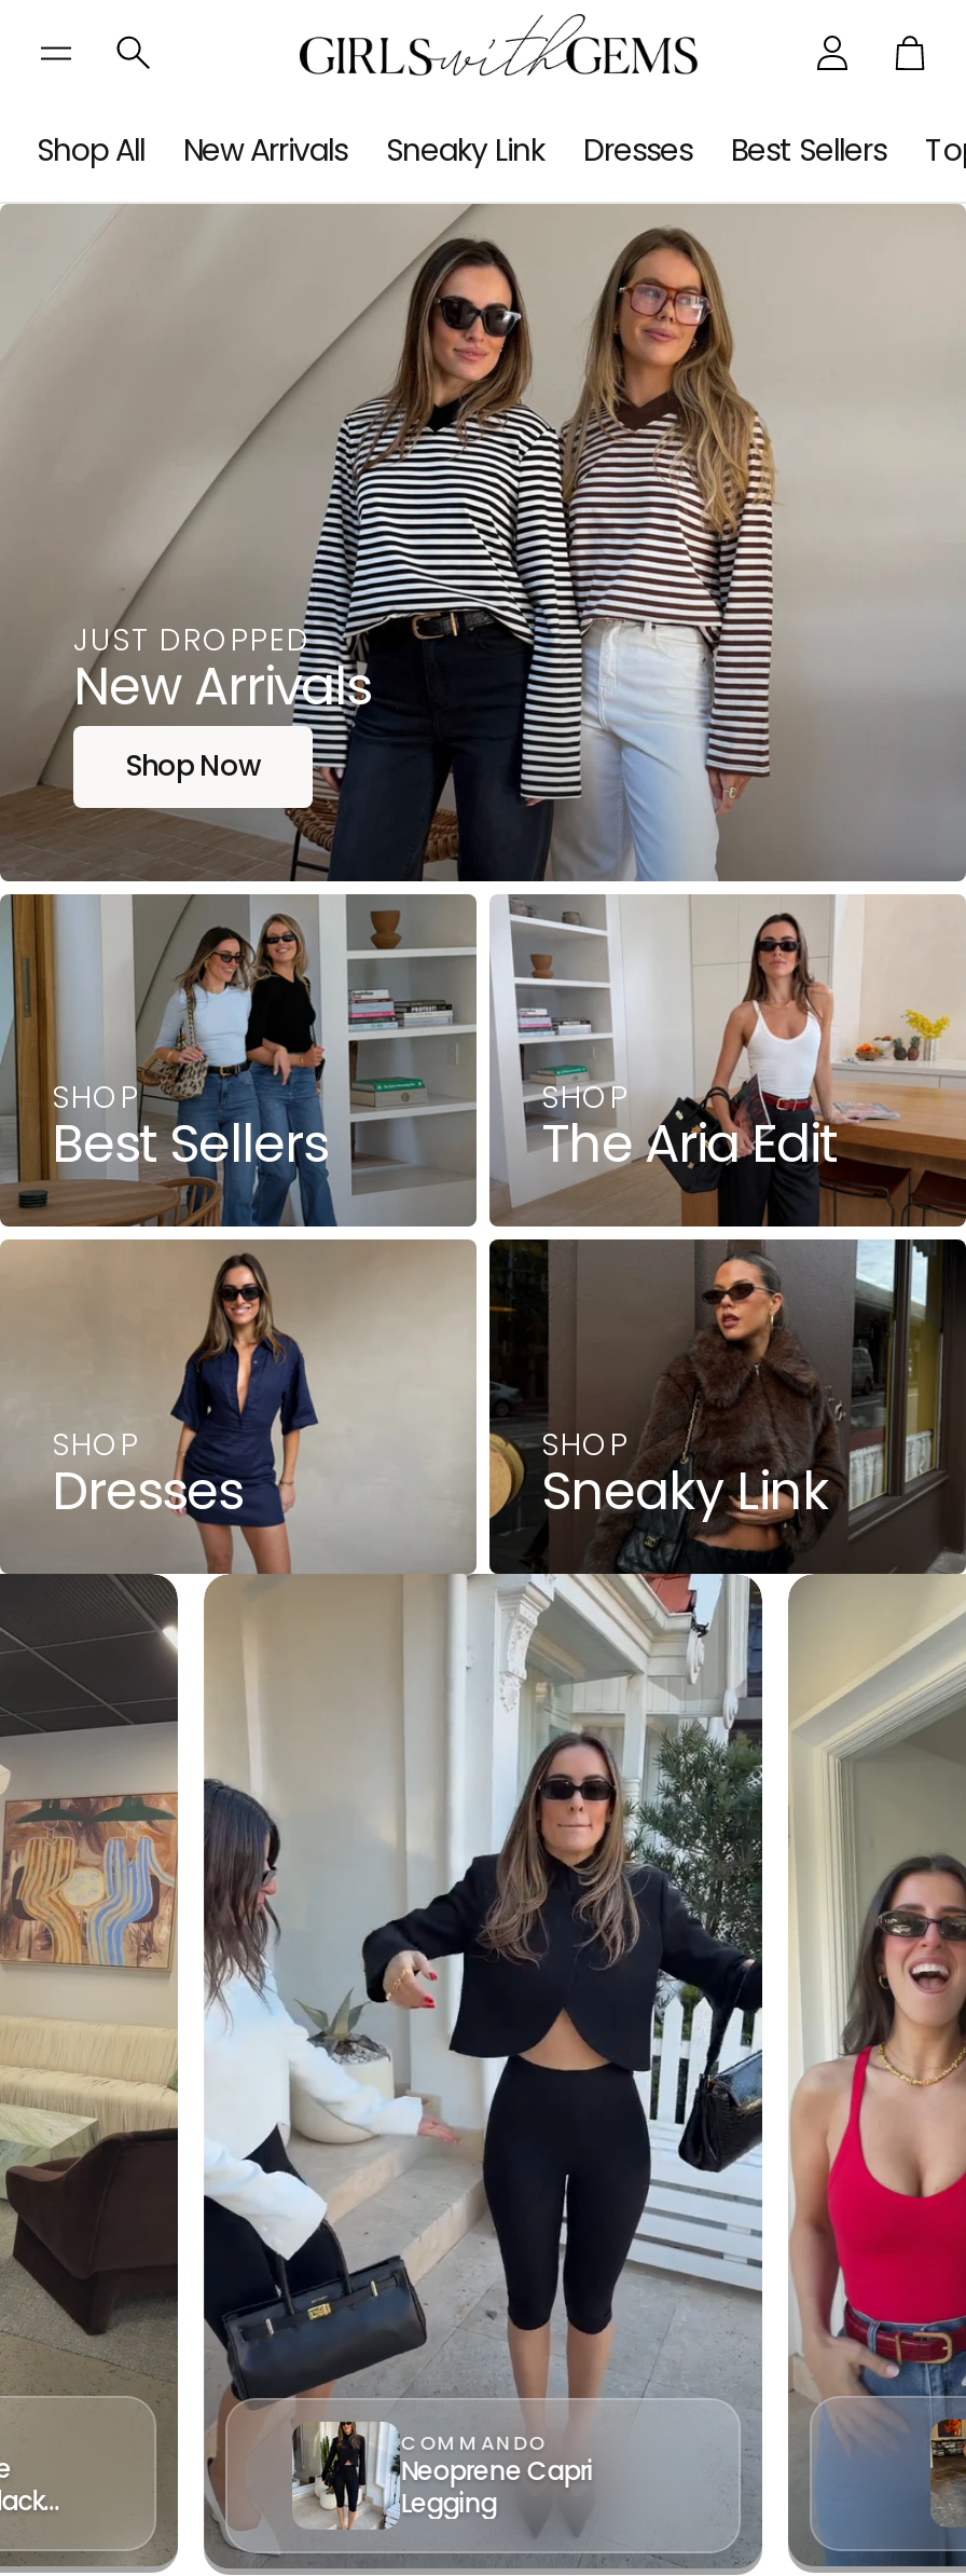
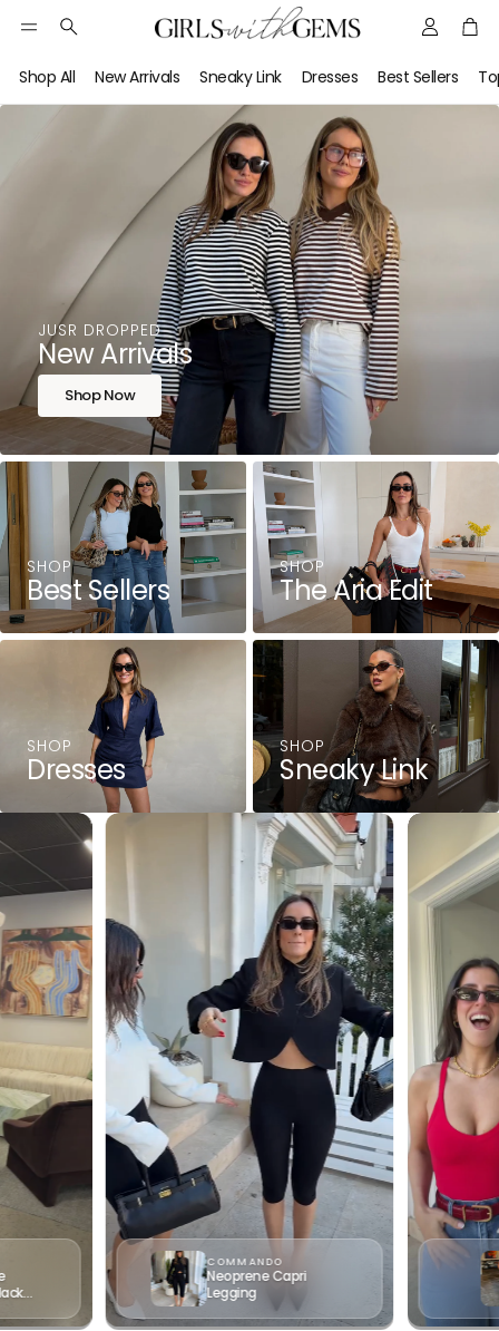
[73,617,310,660] JUST DROPPED -> [38,318,162,341] JUSR DROPPED

